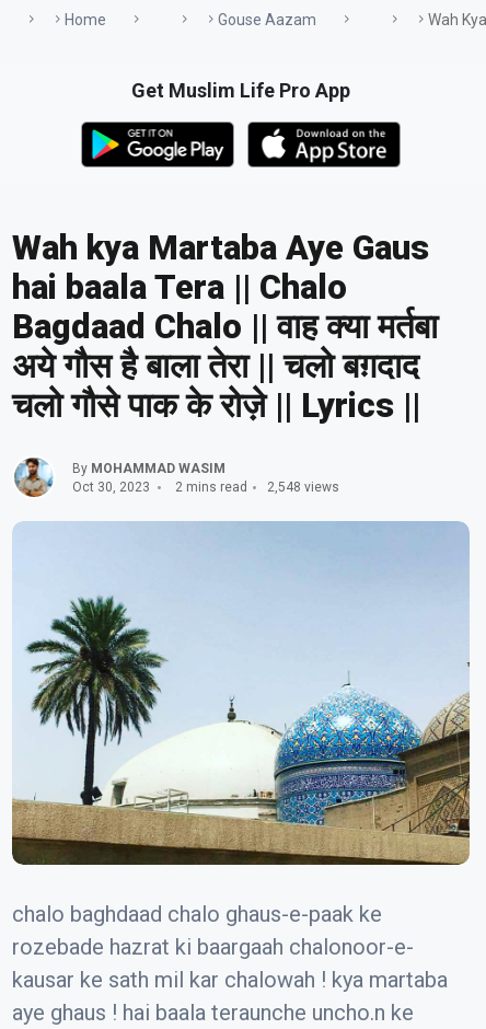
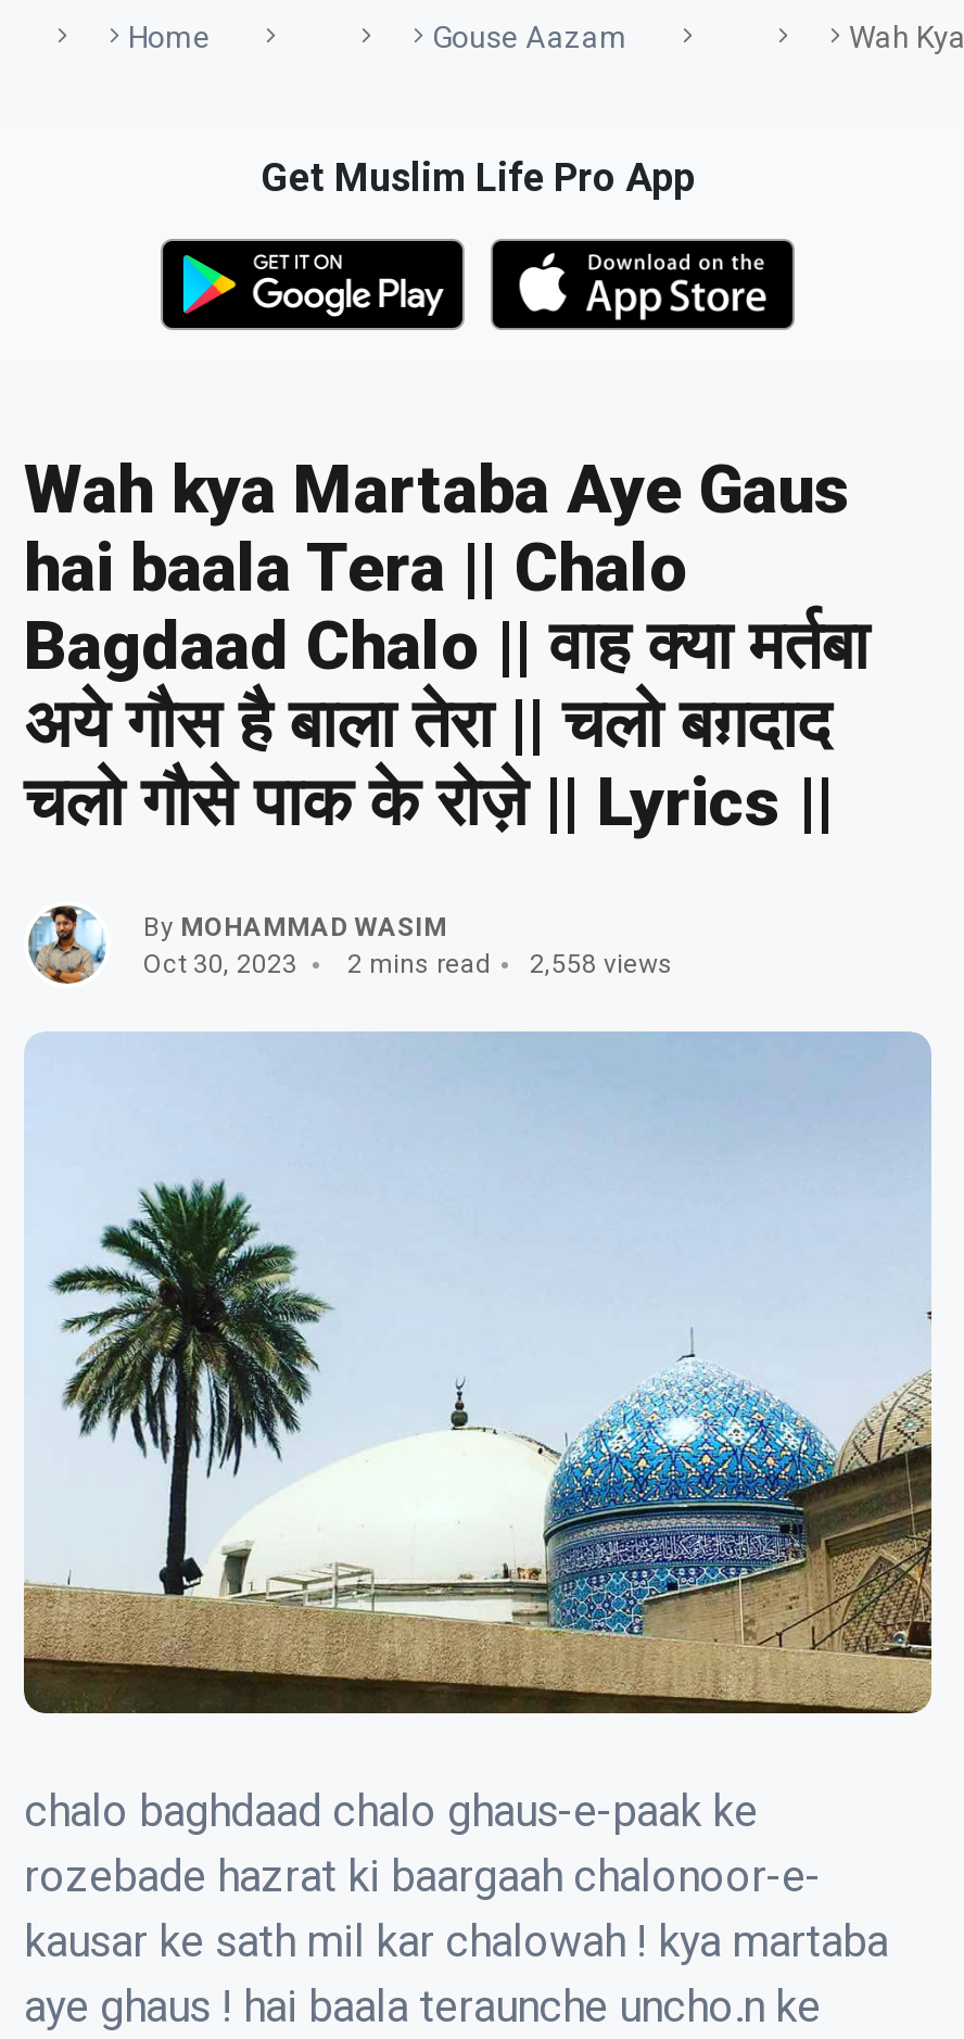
[72,479,339,495] Oct 30, 2023 2 mins read 2,548 views -> [143,949,673,979] Oct 30, 2023 2 mins read 2,558 views

